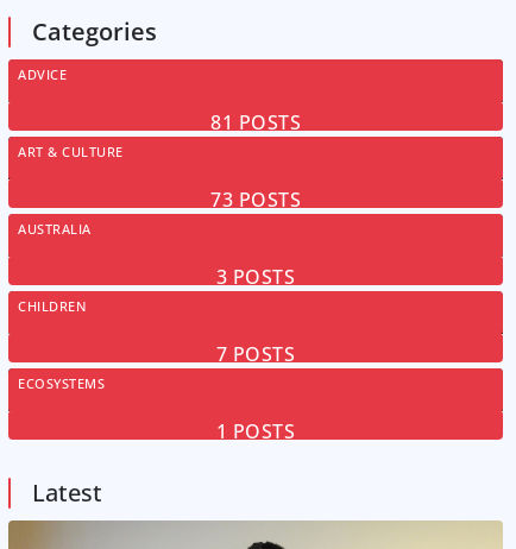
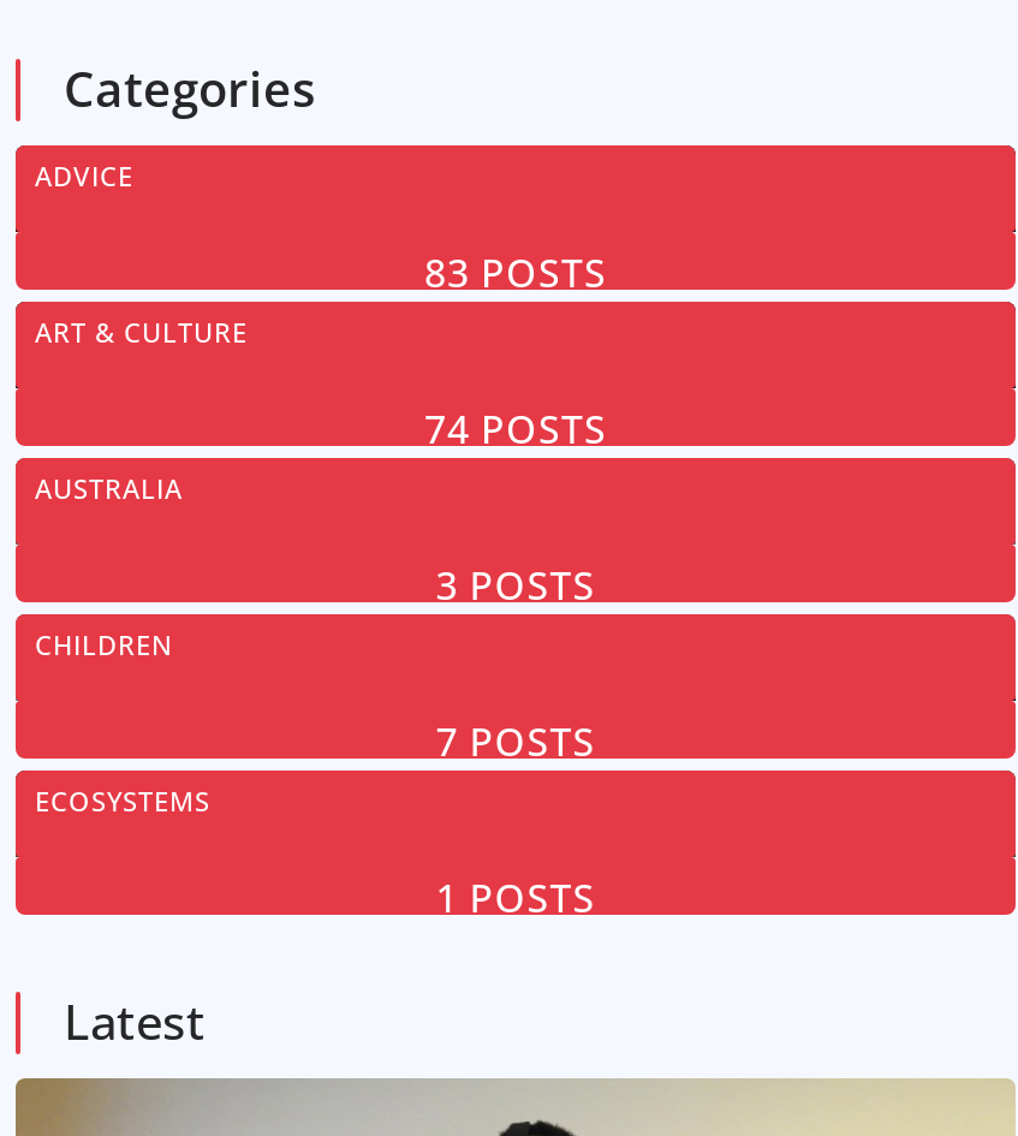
[210,109,301,135] 81 POSTS -> [424,245,607,298] 83 POSTS
[210,186,301,212] 73 POSTS -> [424,402,607,454] 74 POSTS

